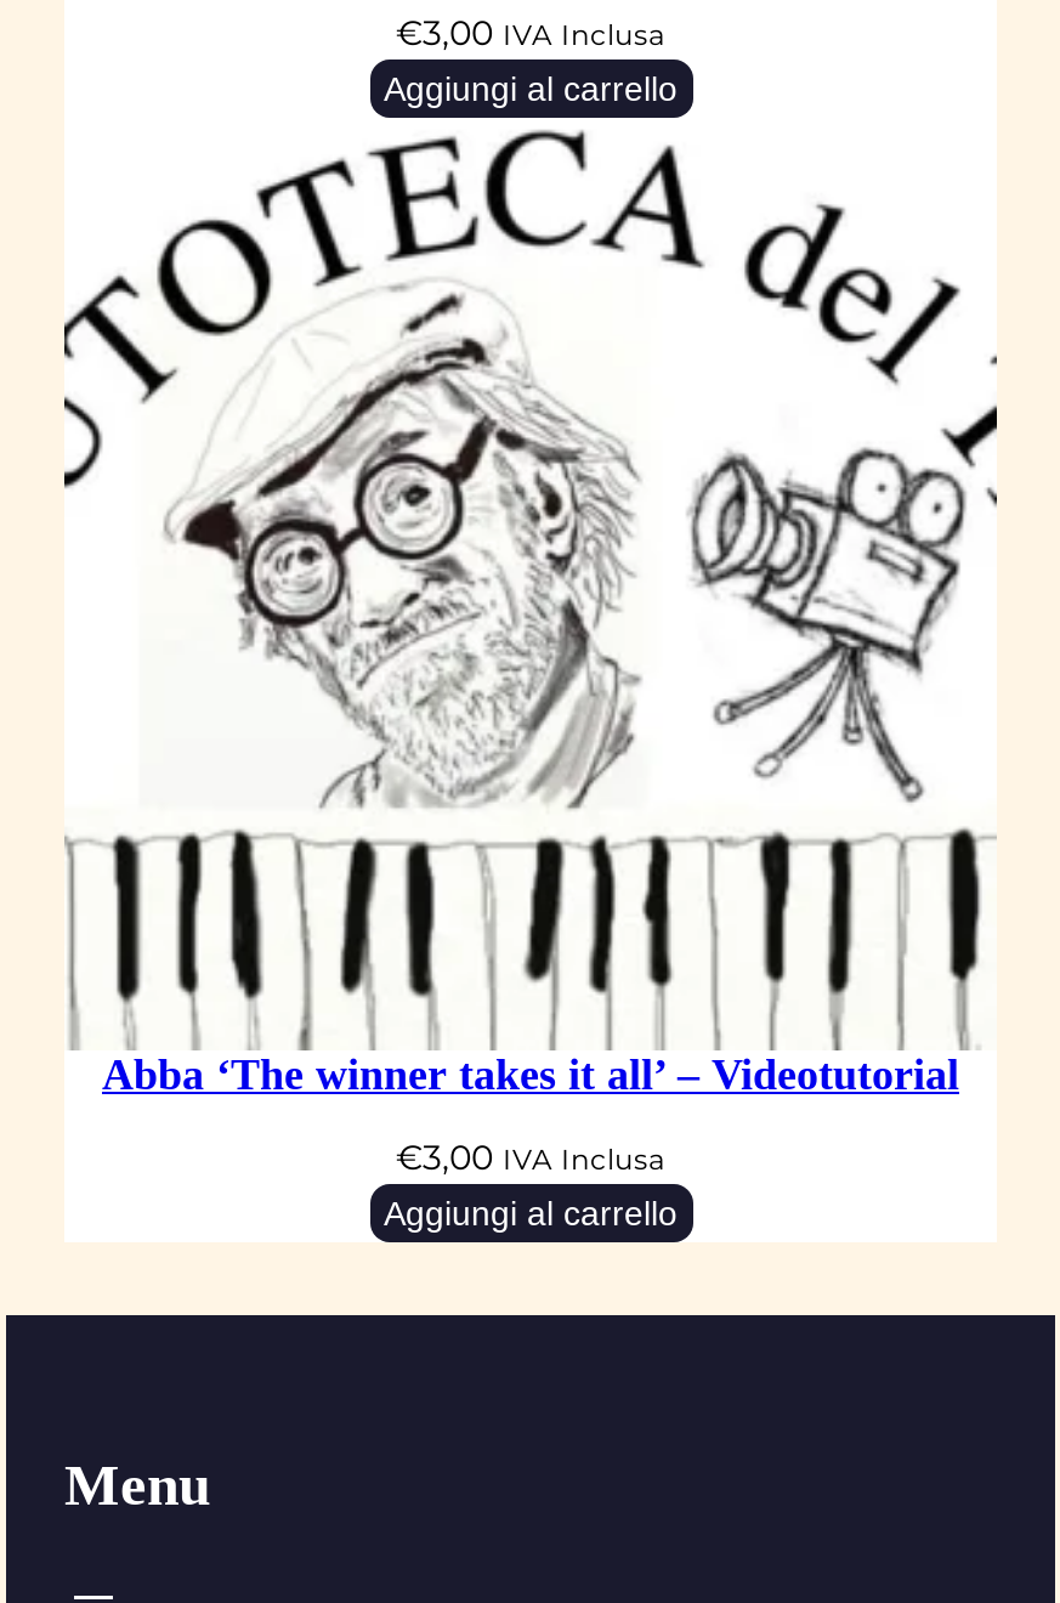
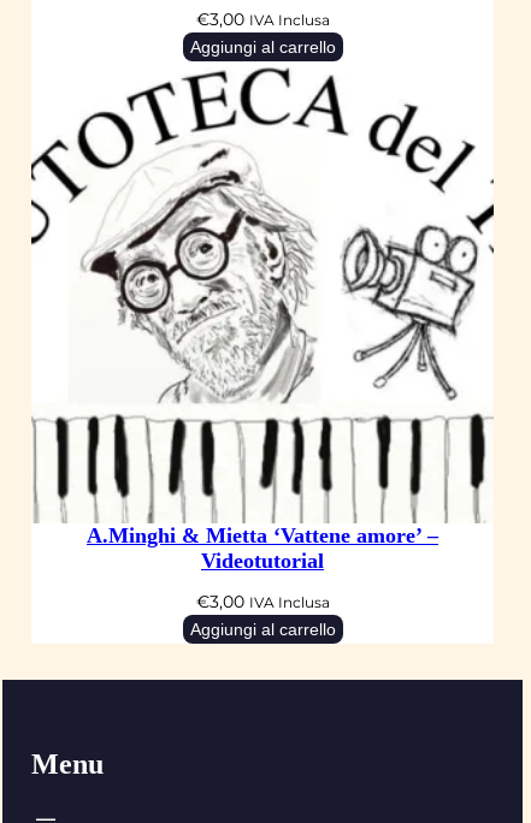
[102,1051,959,1100] Abba ‘The winner takes it all’ – Videotutorial -> [87,524,438,573] A.Minghi & Mietta ‘Vattene amore’ – | Videotutorial

